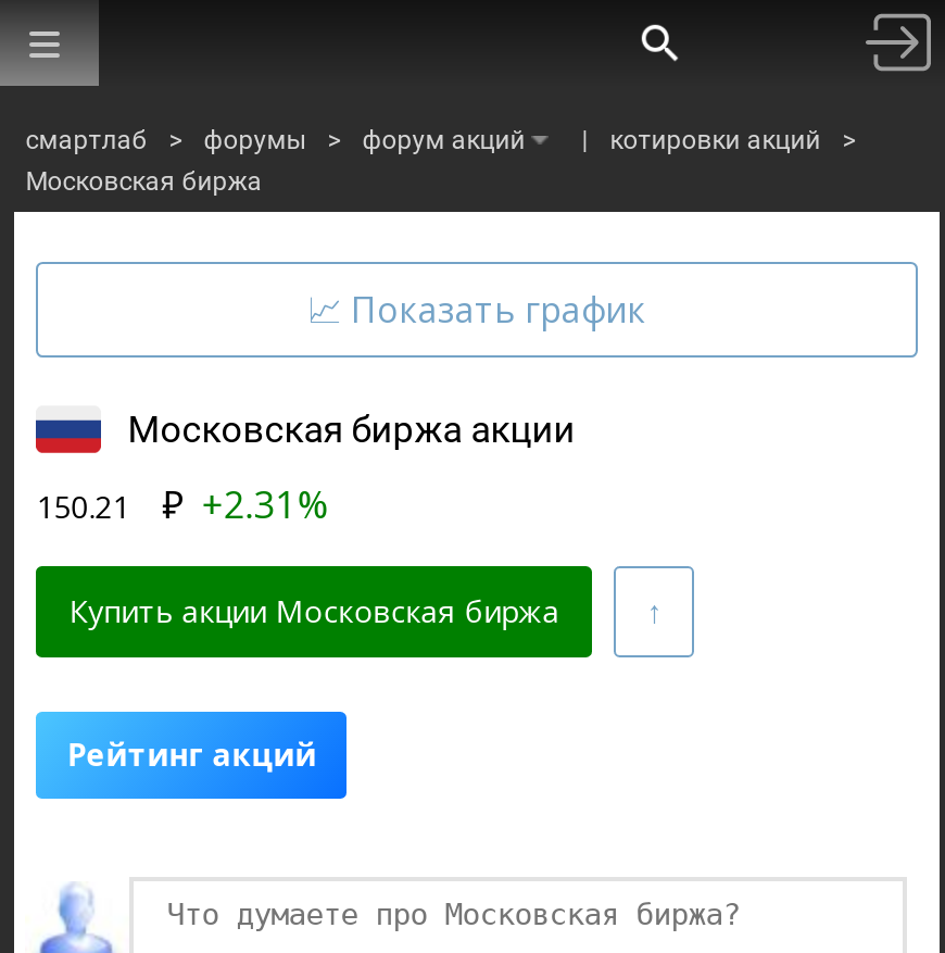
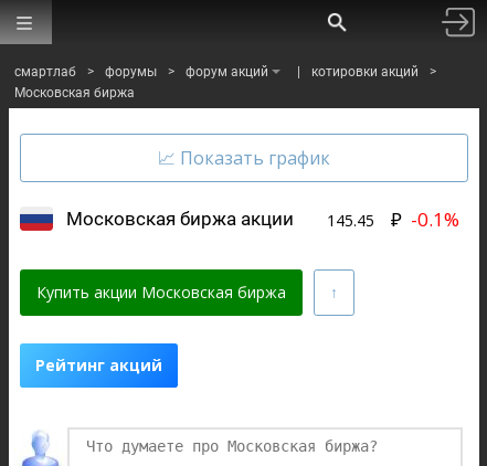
[36,485,130,526] 150.21 -> [327,209,375,230] 145.45
[162,478,327,528] ₽ +2.31% -> [391,206,460,231] ₽ -0.1%

